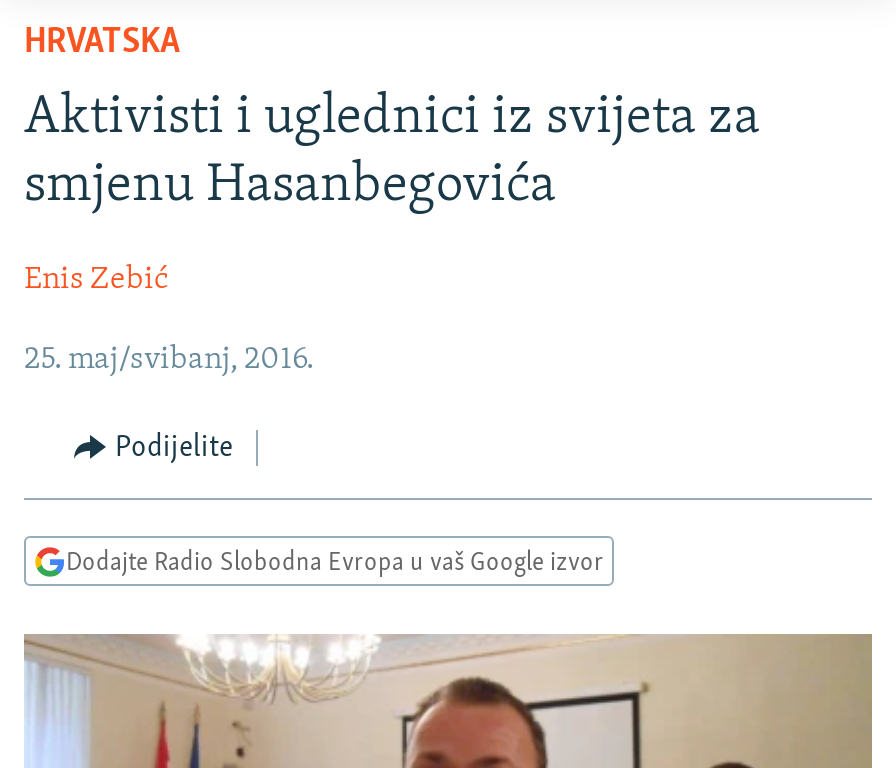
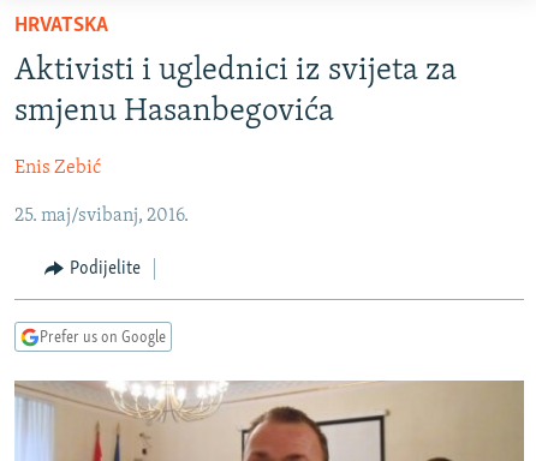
[66,550,604,576] Dodajte Radio Slobodna Evropa u vaš Google izvor -> [40,330,166,346] Prefer us on Google

